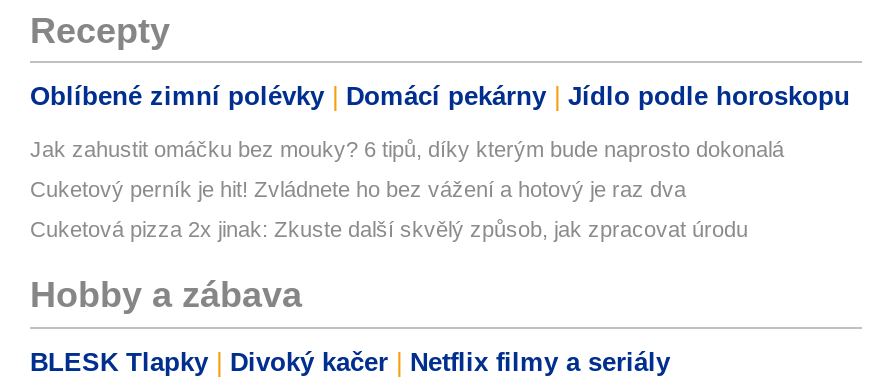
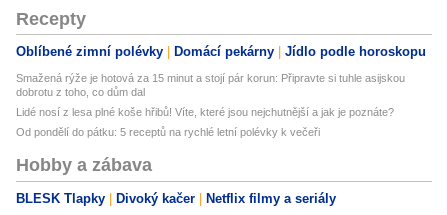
[30,138,784,162] Jak zahustit omáčku bez mouky? 6 tipů, díky kterým bude naprosto dokonalá -> [16,72,405,98] Smažená rýže je hotová za 15 minut a stojí pár korun: Připravte si tuhle asijskou | dobrotu z toho, co dům dal
[30,178,686,202] Cuketový perník je hit! Zvládnete ho bez vážení a hotový je raz dva -> [16,106,394,118] Lidé nosí z lesa plné koše hřibů! Víte, které jsou nejchutnější a jak je poznáte?
[30,218,748,242] Cuketová pizza 2x jinak: Zkuste další skvělý způsob, jak zpracovat úrodu -> [16,126,320,138] Od pondělí do pátku: 5 receptů na rychlé letní polévky k večeři

